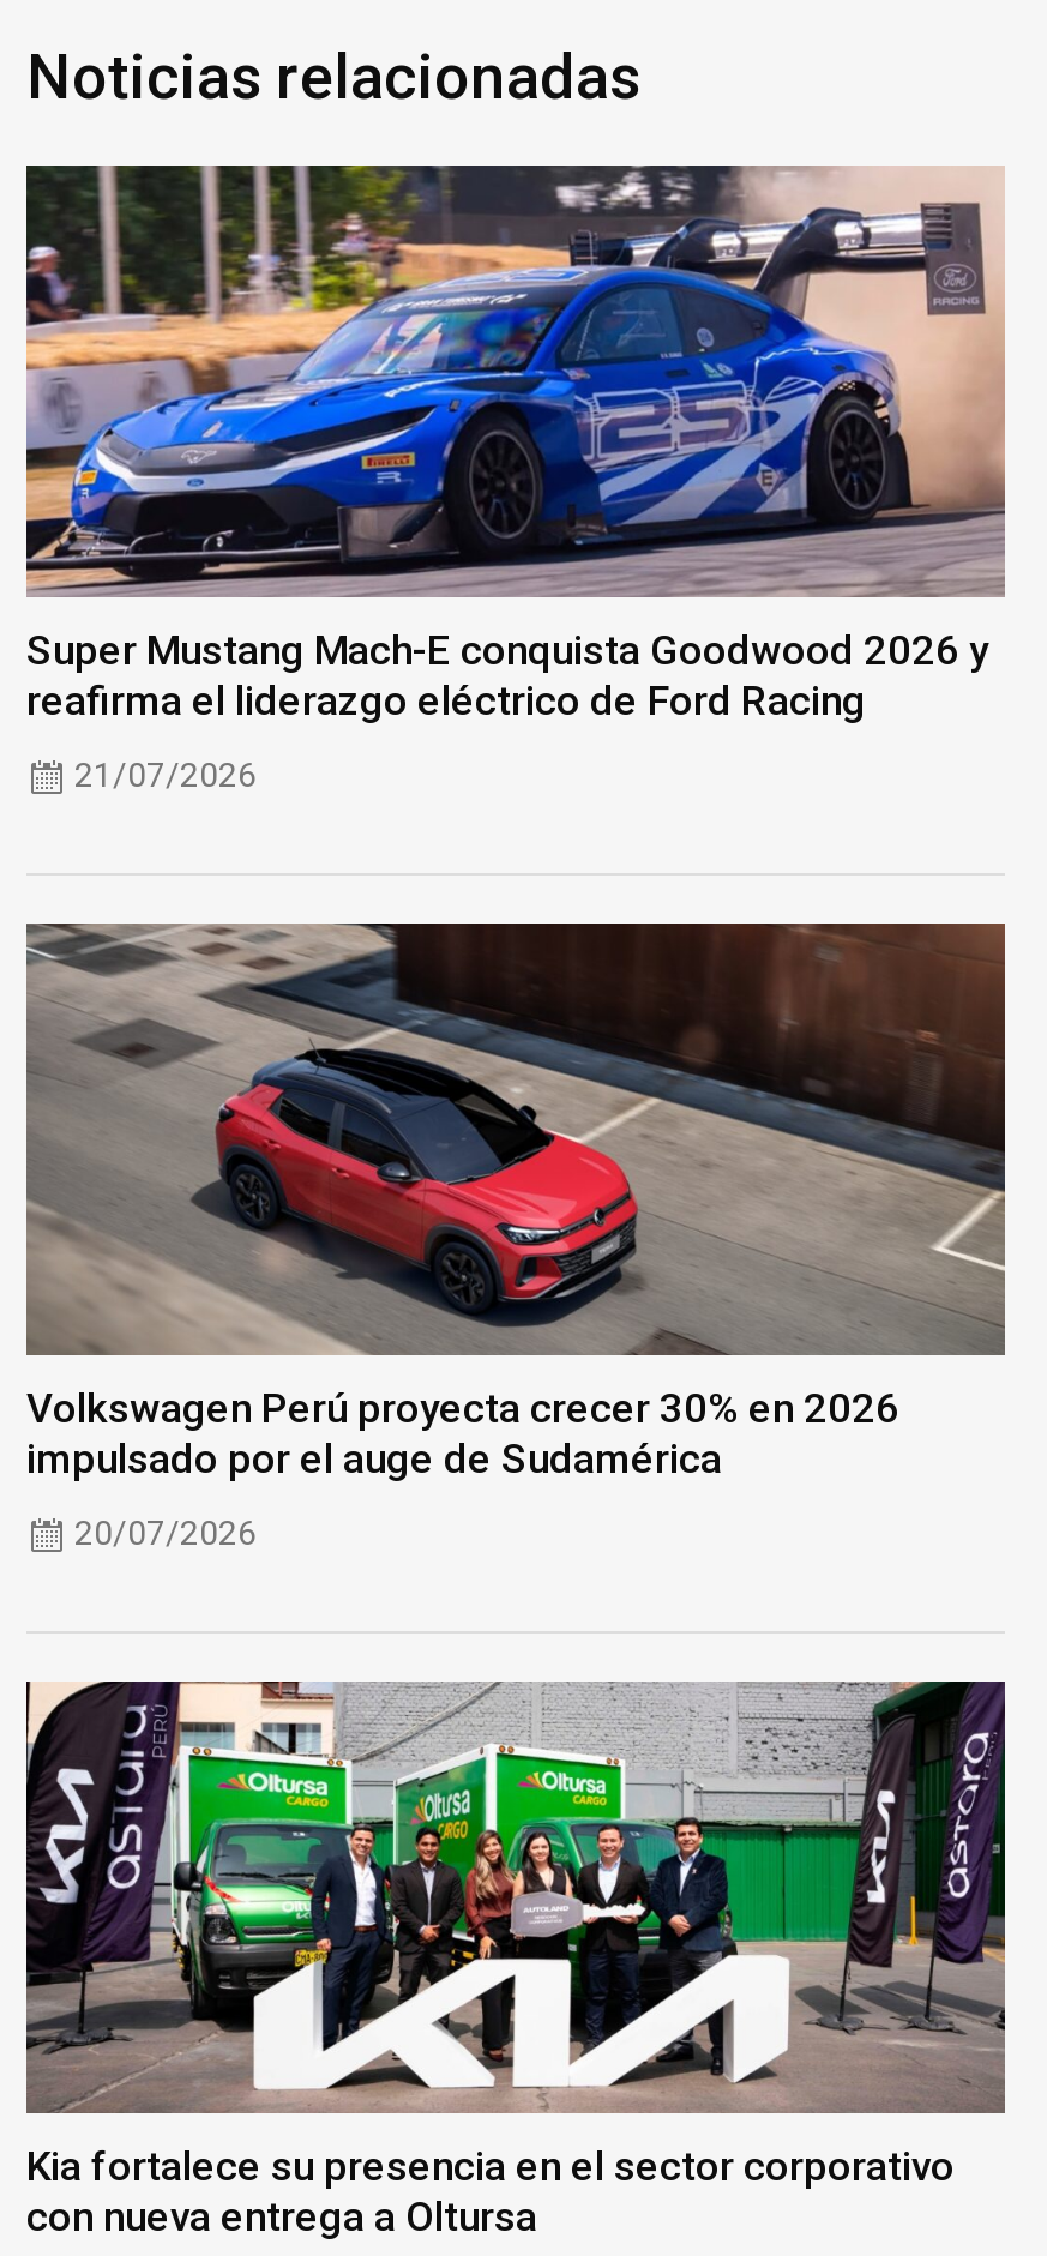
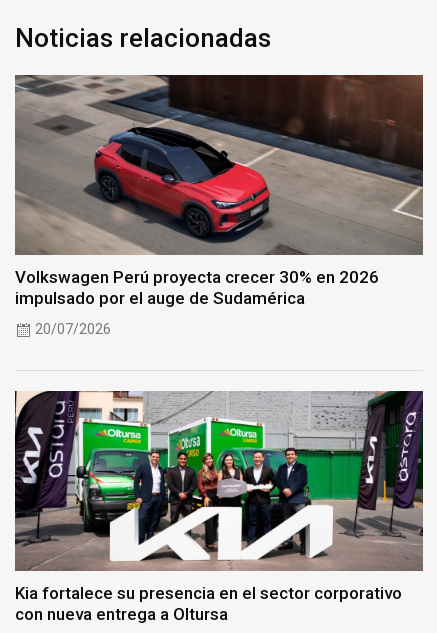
[24,166,1005,794] [image] | Super Mustang Mach-E conquista Goodwood 2026 y | reafirma el liderazgo eléctrico de Ford Racing | 21/07/2026 -> none

